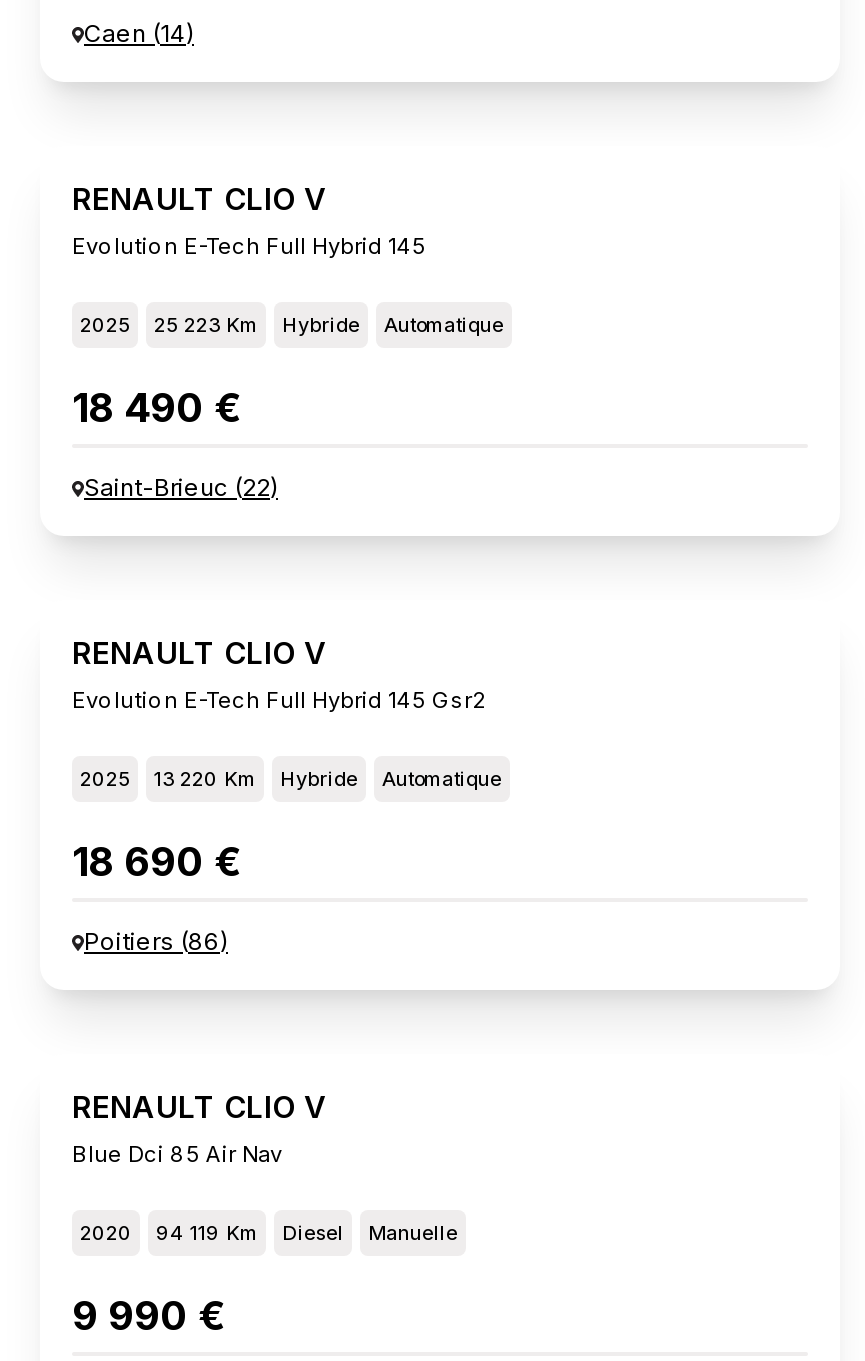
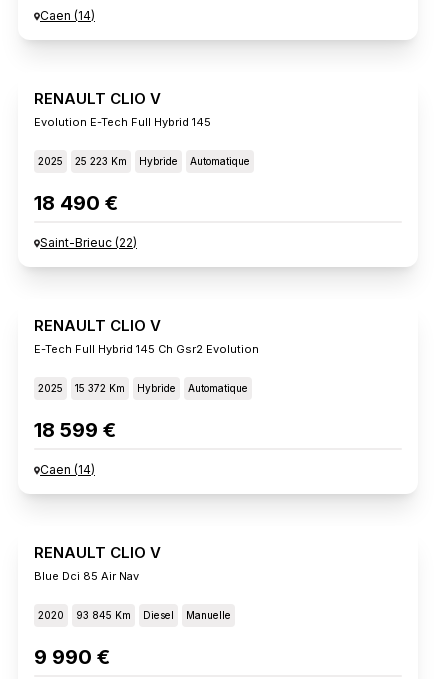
[72,686,486,714] Evolution E-Tech Full Hybrid 145 Gsr2 -> [34,342,259,356] E-Tech Full Hybrid 145 Ch Gsr2 Evolution
[80,766,502,790] 2025 13 220 Km Hybride Automatique -> [38,382,248,394] 2025 15 372 Km Hybride Automatique
[72,838,240,886] 18 690 € -> [34,418,116,442] 18 599 €
[84,926,228,956] Poitiers (86) -> [40,462,95,477] Caen (14)
[80,1220,458,1244] 2020 94 119 Km Diesel Manuelle -> [38,609,231,621] 2020 93 845 Km Diesel Manuelle

